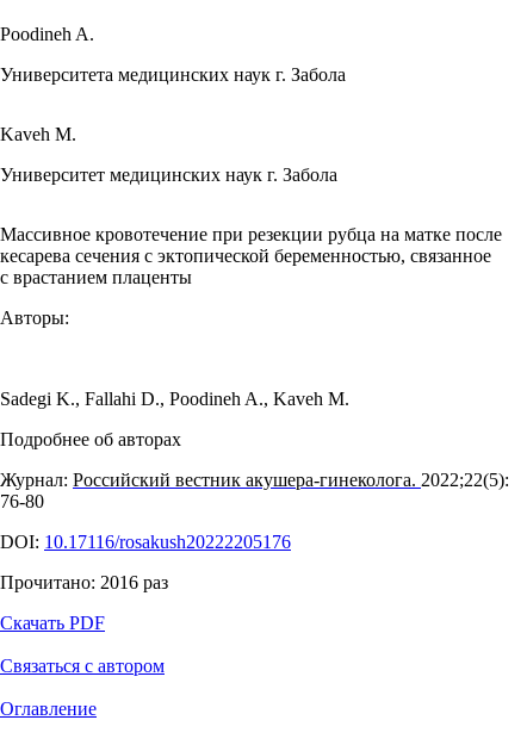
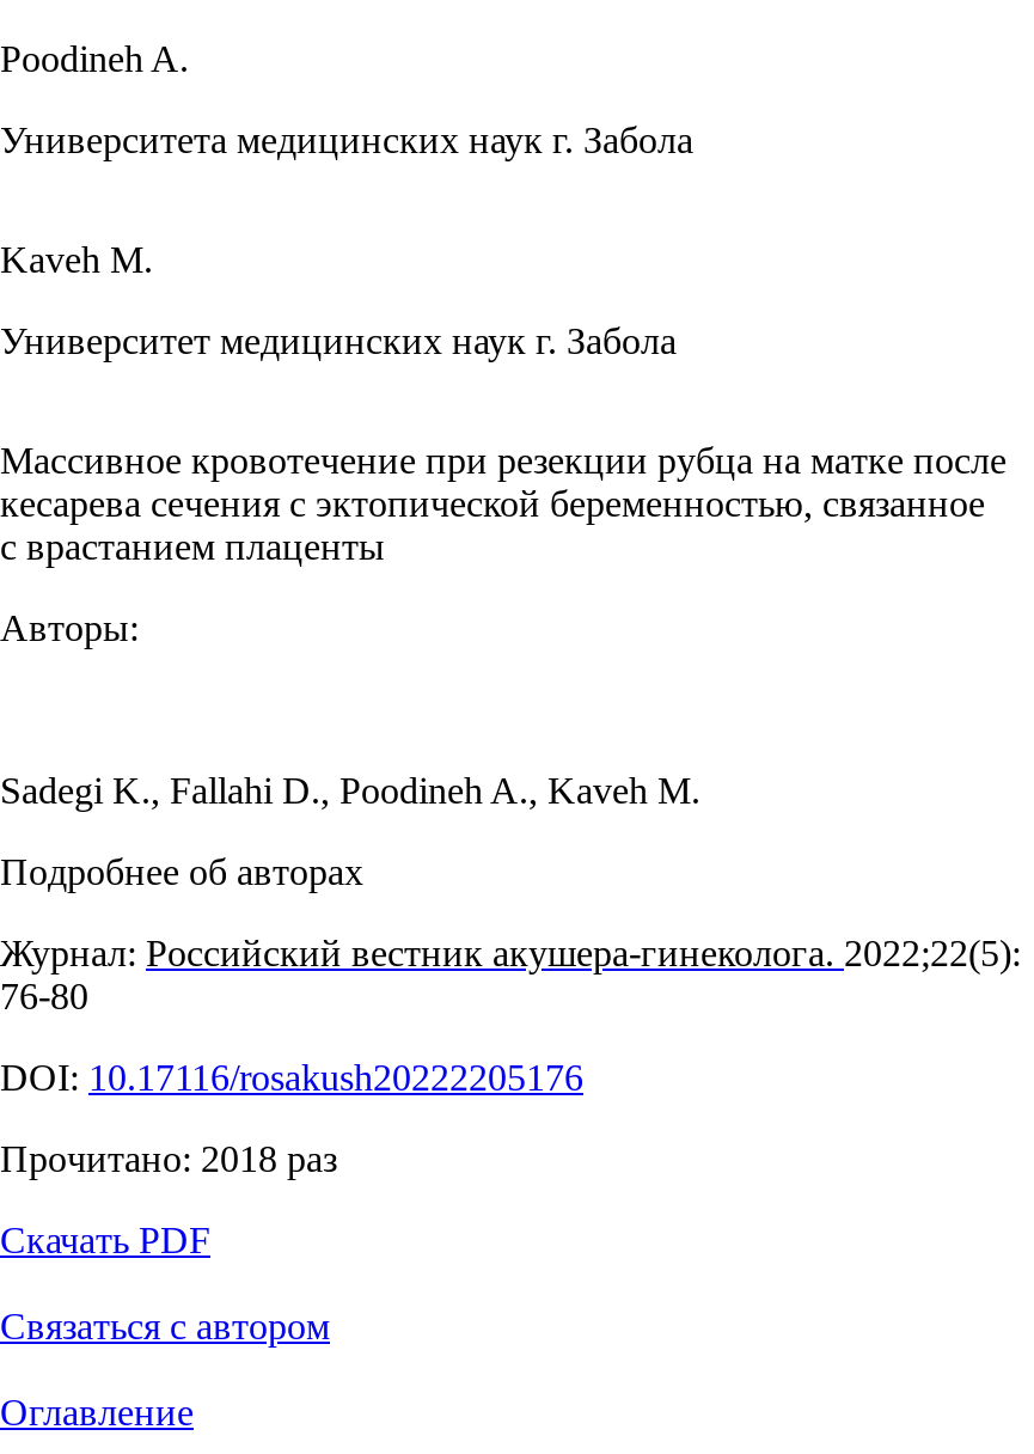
[0,572,168,592] Прочитано: 2016 раз -> [0,1138,337,1179] Прочитано: 2018 раз

